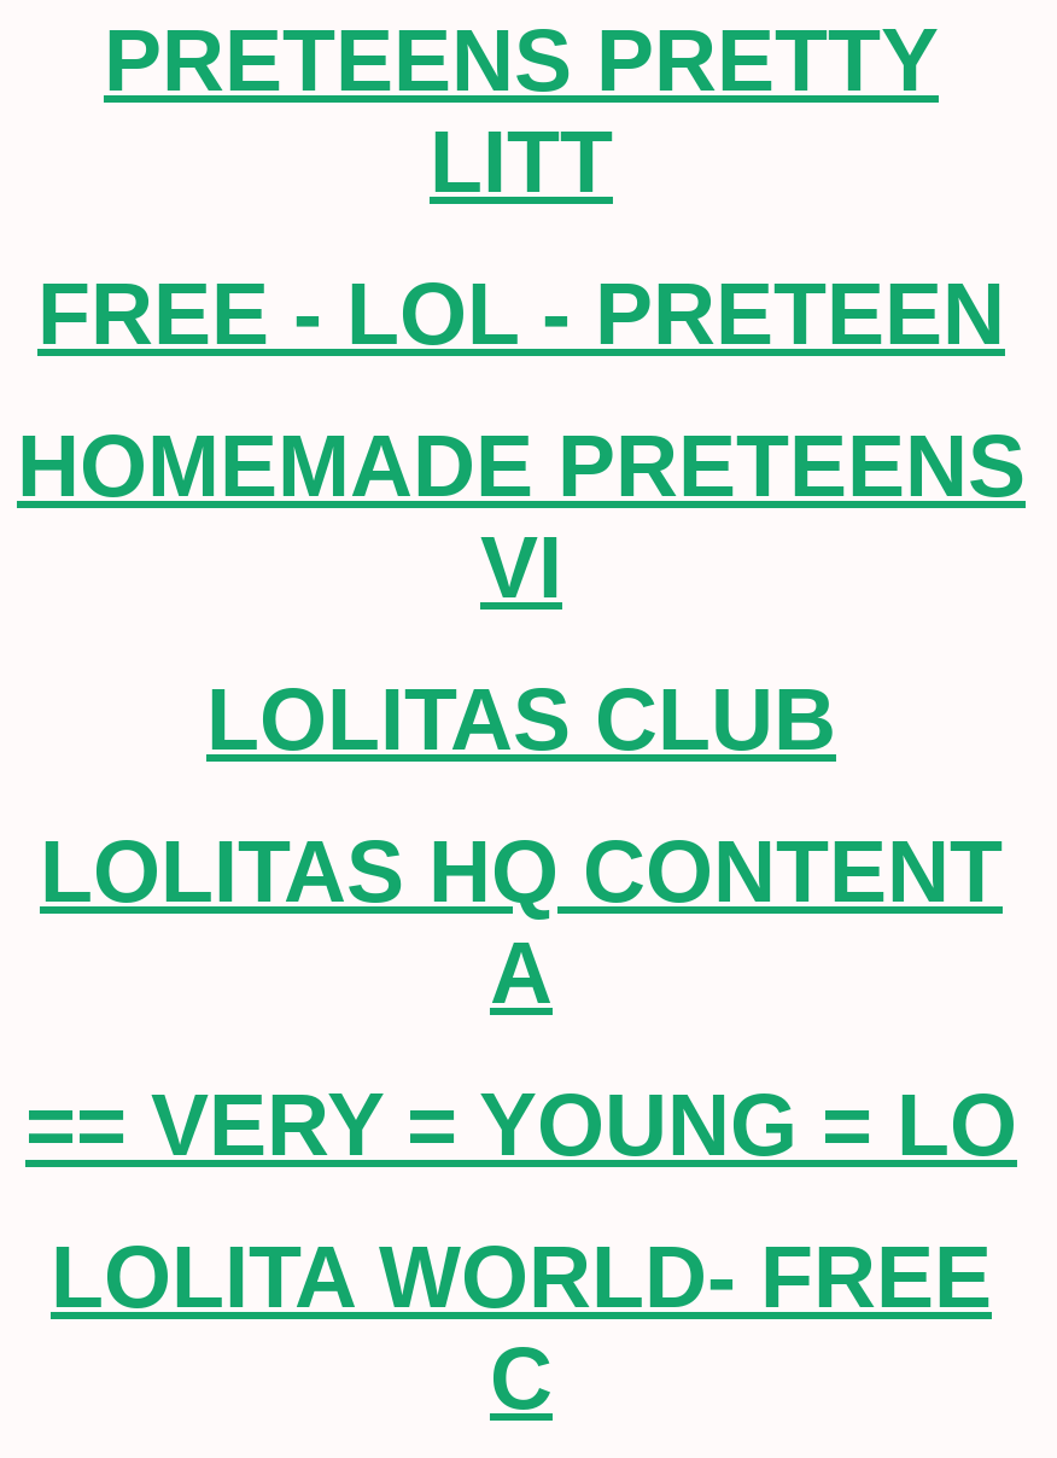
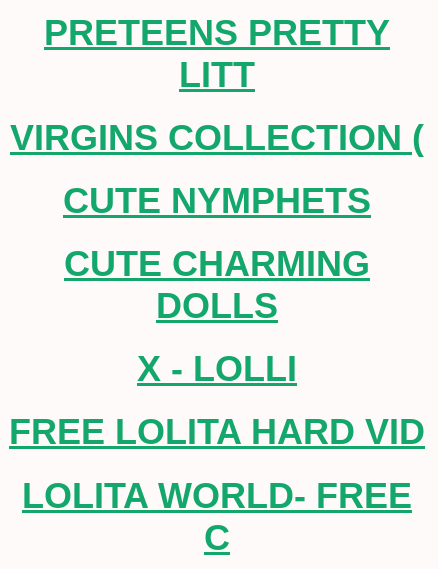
[37,265,1005,364] FREE - LOL - PRETEEN -> [10,117,424,158] VIRGINS COLLECTION (
[17,417,1026,617] HOMEMADE PRETEENS | VI -> [63,180,371,221] CUTE NYMPHETS
[206,671,836,770] LOLITAS CLUB -> [64,243,370,326] CUTE CHARMING | DOLLS
[40,823,1003,1023] LOLITAS HQ CONTENT | A -> [137,348,297,389] X - LOLLI
[25,1077,1017,1176] == VERY = YOUNG = LO -> [9,411,425,452] FREE LOLITA HARD VID

